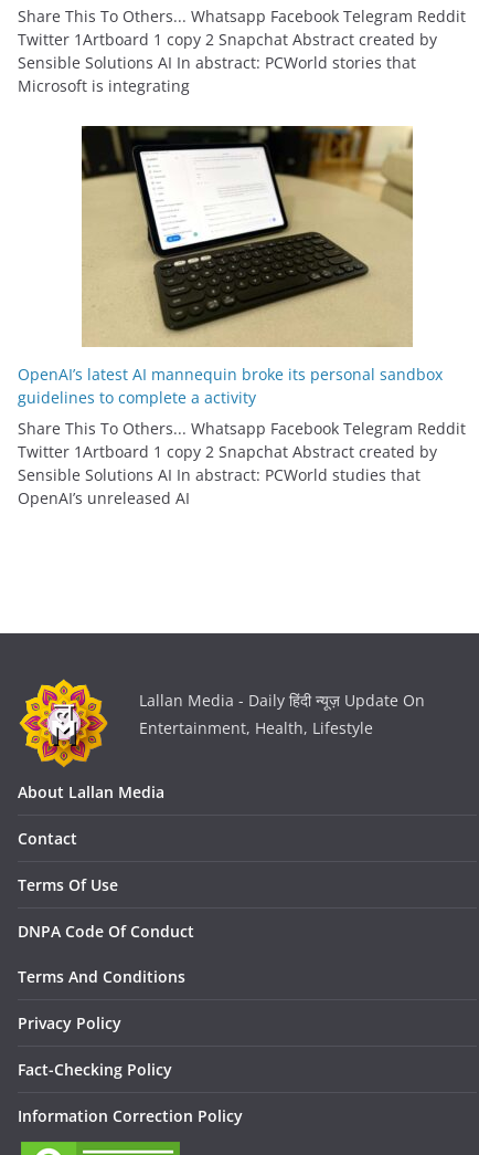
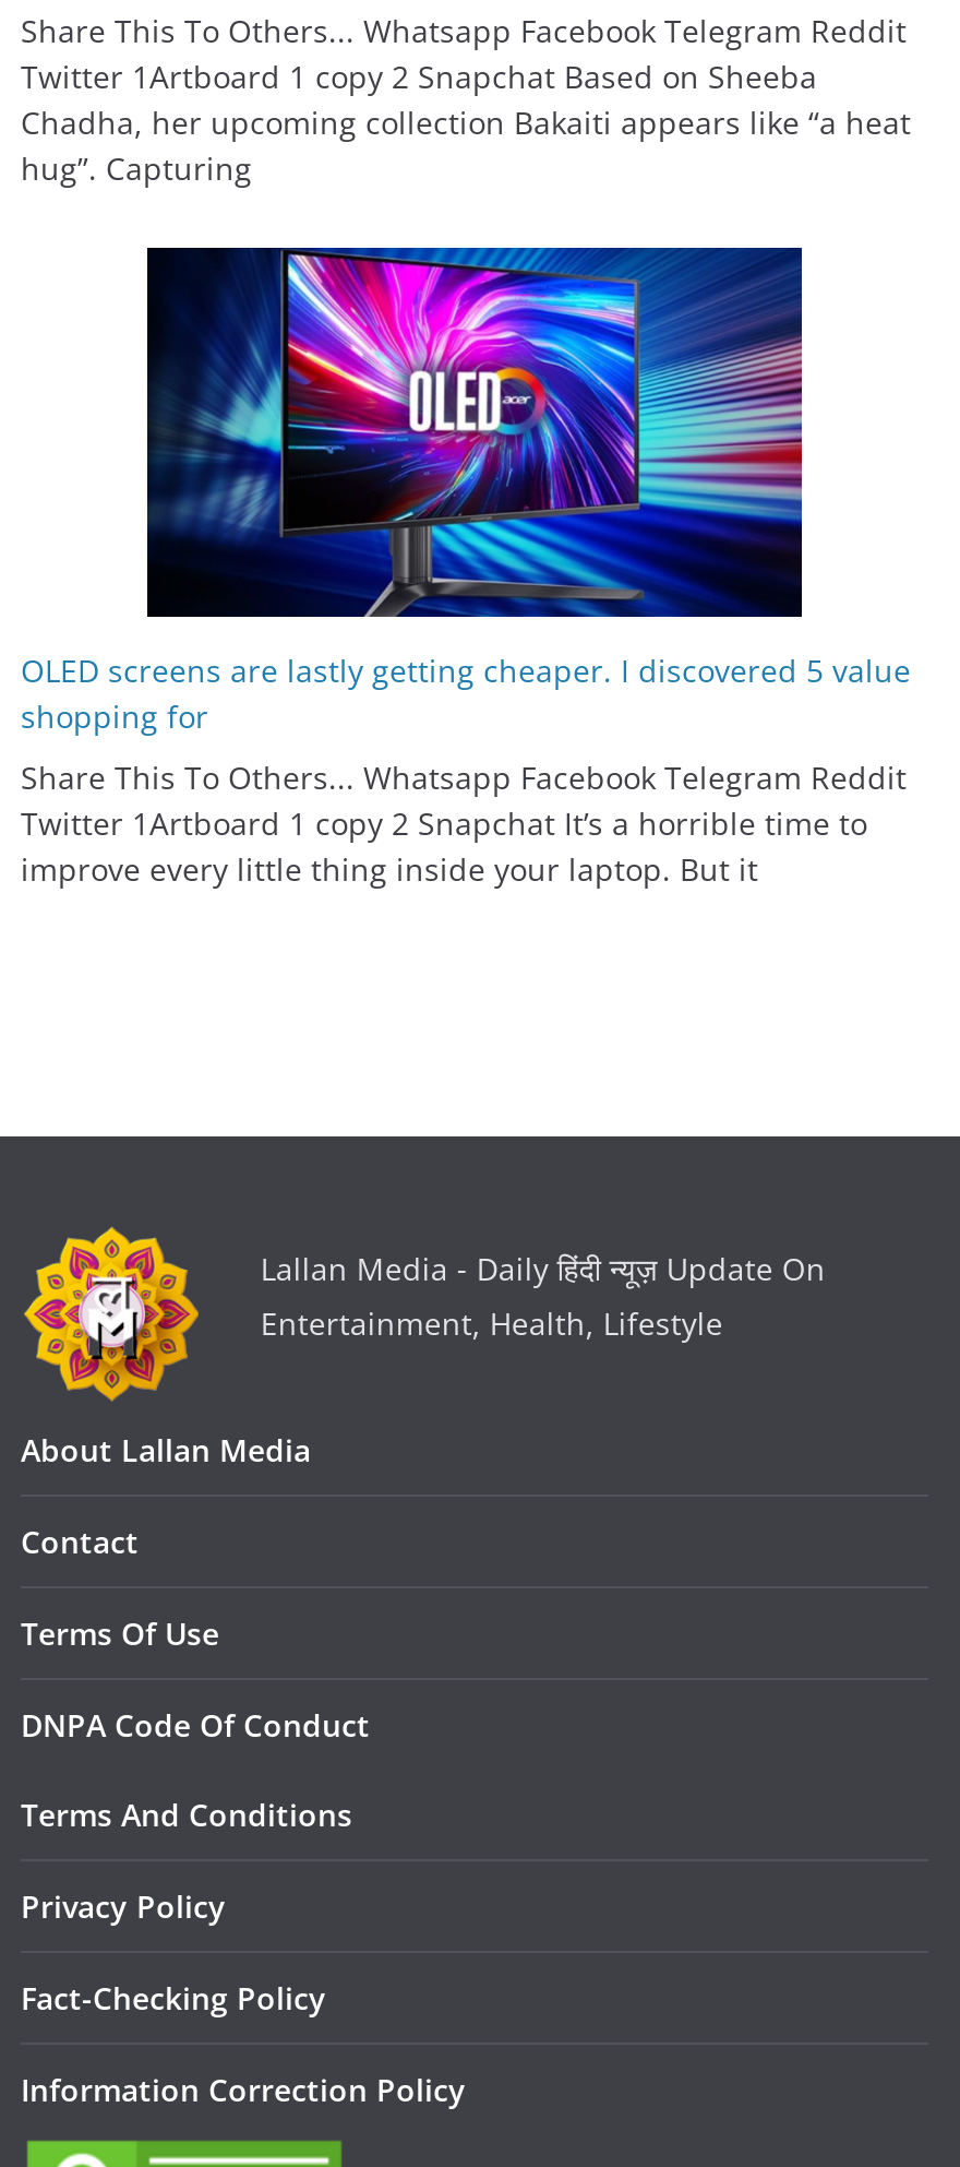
[18,28,437,96] Twitter 1Artboard 1 copy 2 Snapchat Abstract created by | Sensible Solutions AI In abstract: PCWorld stories that | Microsoft is integrating -> [21,55,911,188] Twitter 1Artboard 1 copy 2 Snapchat Based on Sheeba | Chadha, her upcoming collection Bakaiti appears like “a heat | hug”. Capturing
[18,125,443,408] [image] | OpenAI’s latest AI mannequin broke its personal sandbox | guidelines to complete a activity -> [21,246,911,736] [image] | OLED screens are lastly getting cheaper. I discovered 5 value | shopping for
[18,441,437,508] Twitter 1Artboard 1 copy 2 Snapchat Abstract created by | Sensible Solutions AI In abstract: PCWorld studies that | OpenAI’s unreleased AI -> [21,801,867,888] Twitter 1Artboard 1 copy 2 Snapchat It’s a horrible time to | improve every little thing inside your laptop. But it

